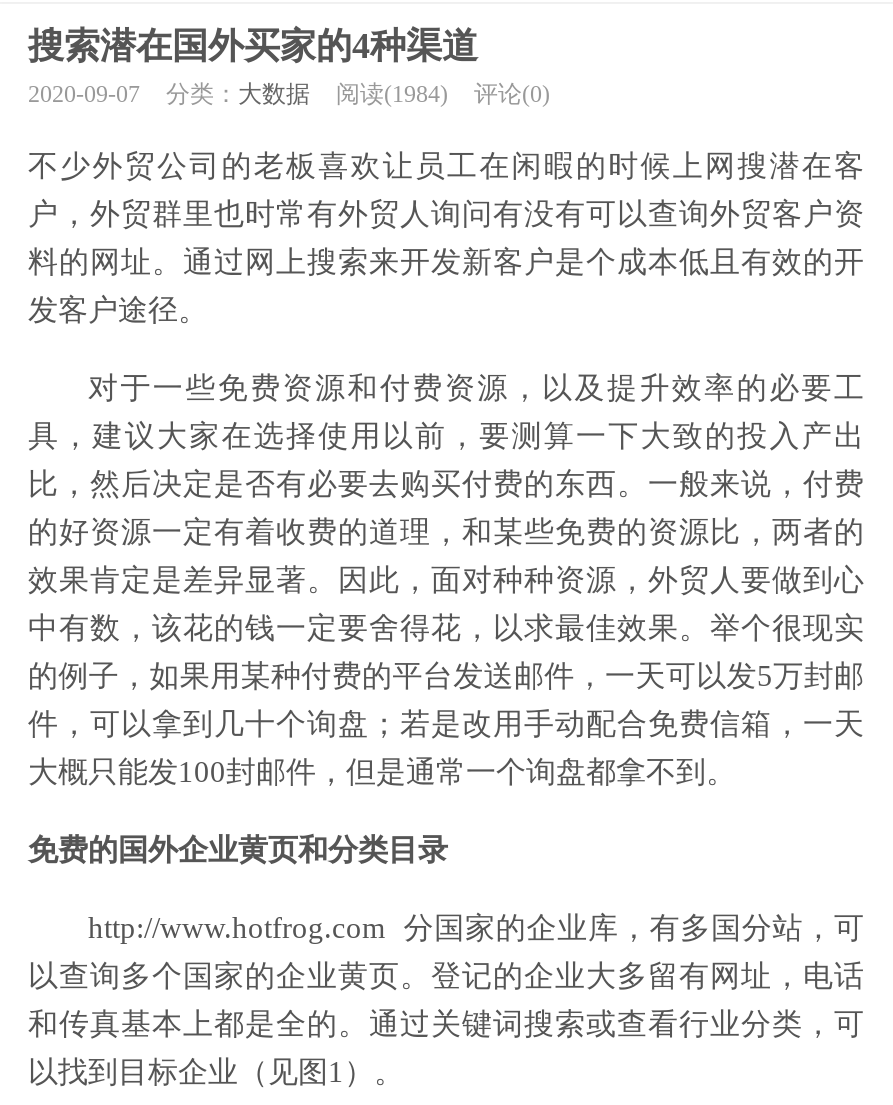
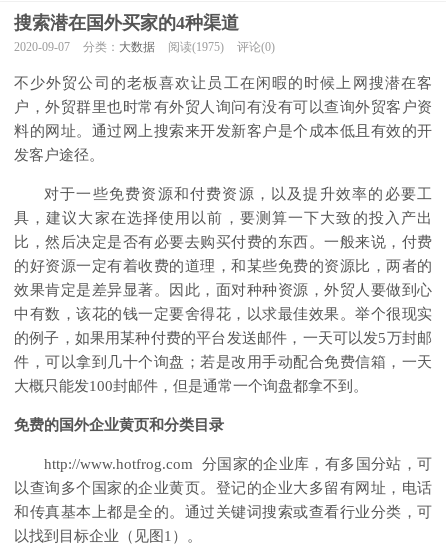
[28,80,550,108] 2020-09-07 分类：大数据 阅读(1984) 评论(0) -> [14,40,275,54] 2020-09-07 分类：大数据 阅读(1975) 评论(0)

